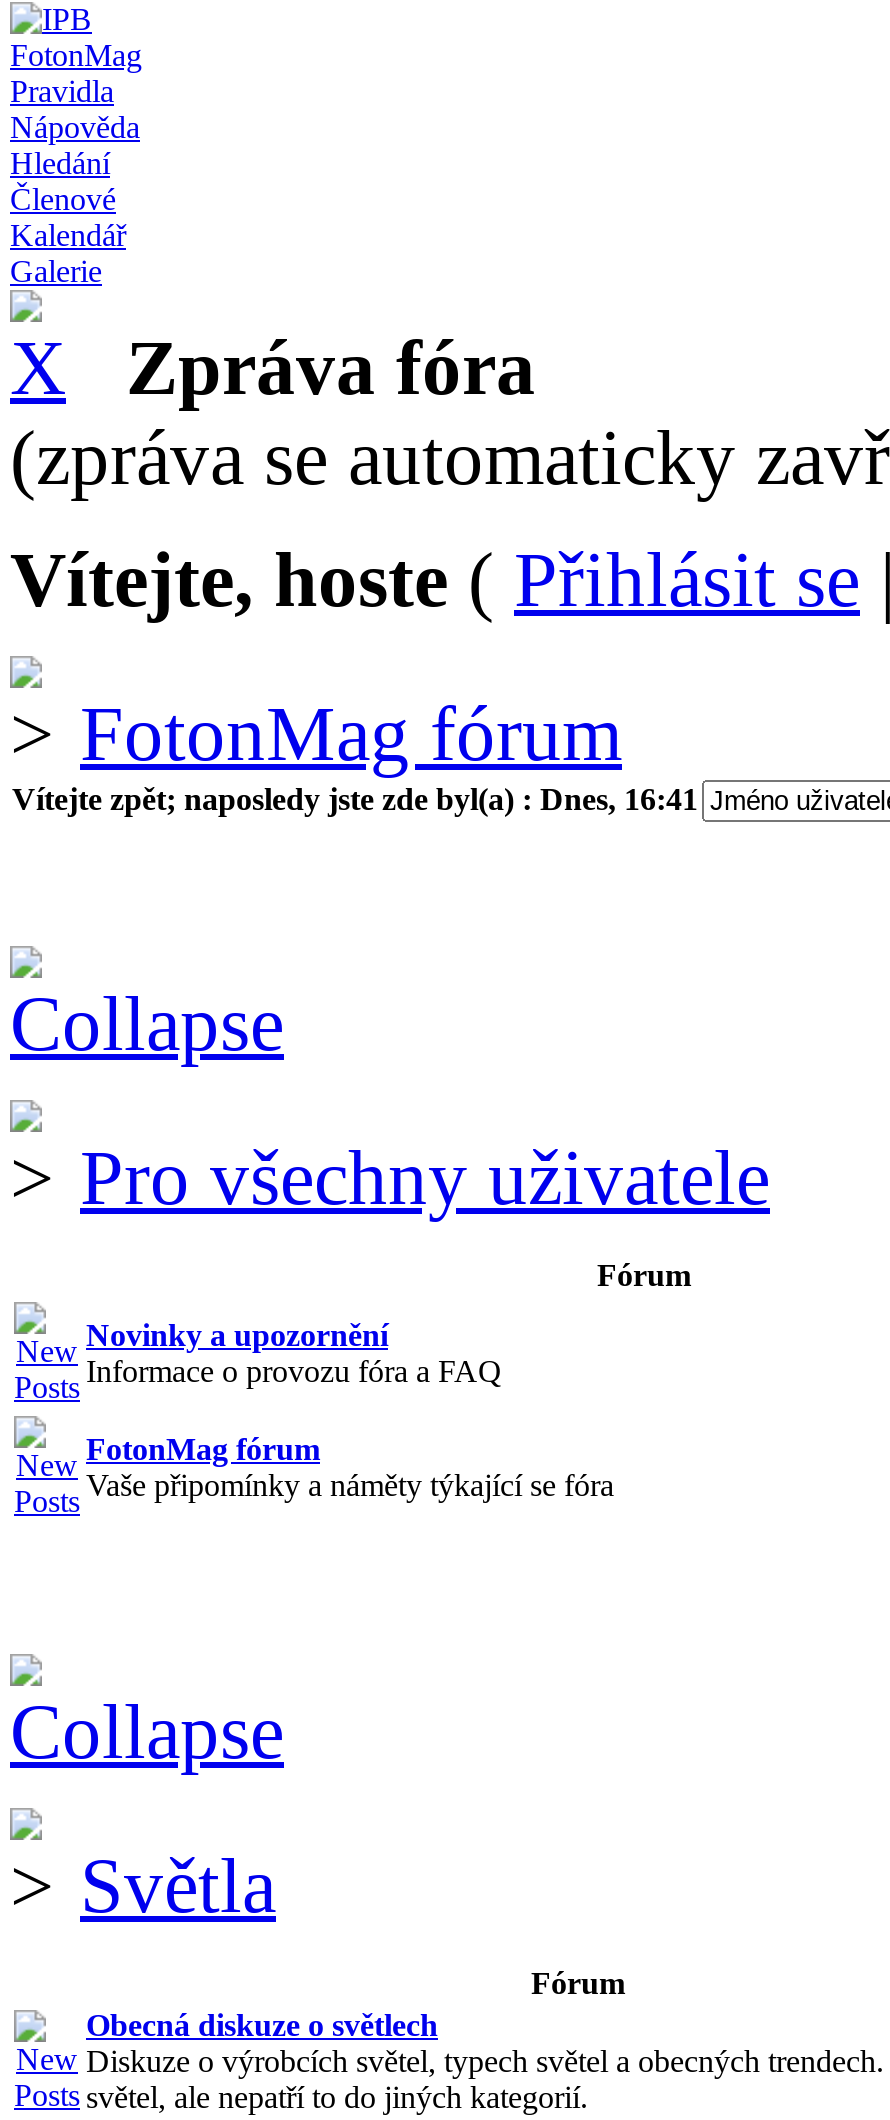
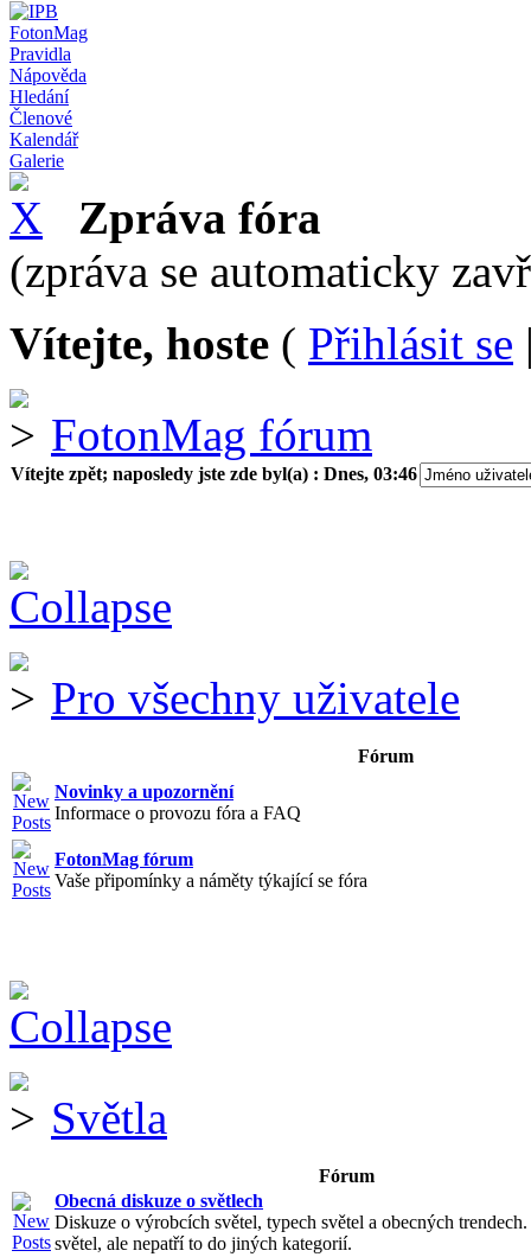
[12,782,698,816] Vítejte zpět; naposledy jste zde byl(a) : Dnes, 16:41 -> [11,464,417,484] Vítejte zpět; naposledy jste zde byl(a) : Dnes, 03:46

